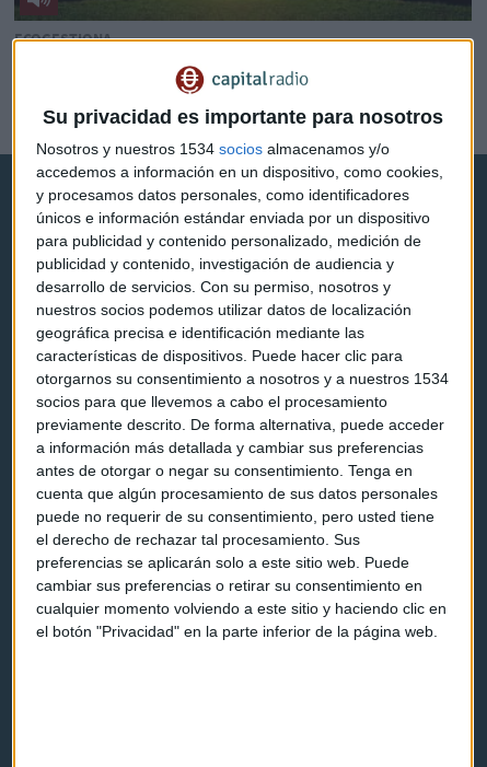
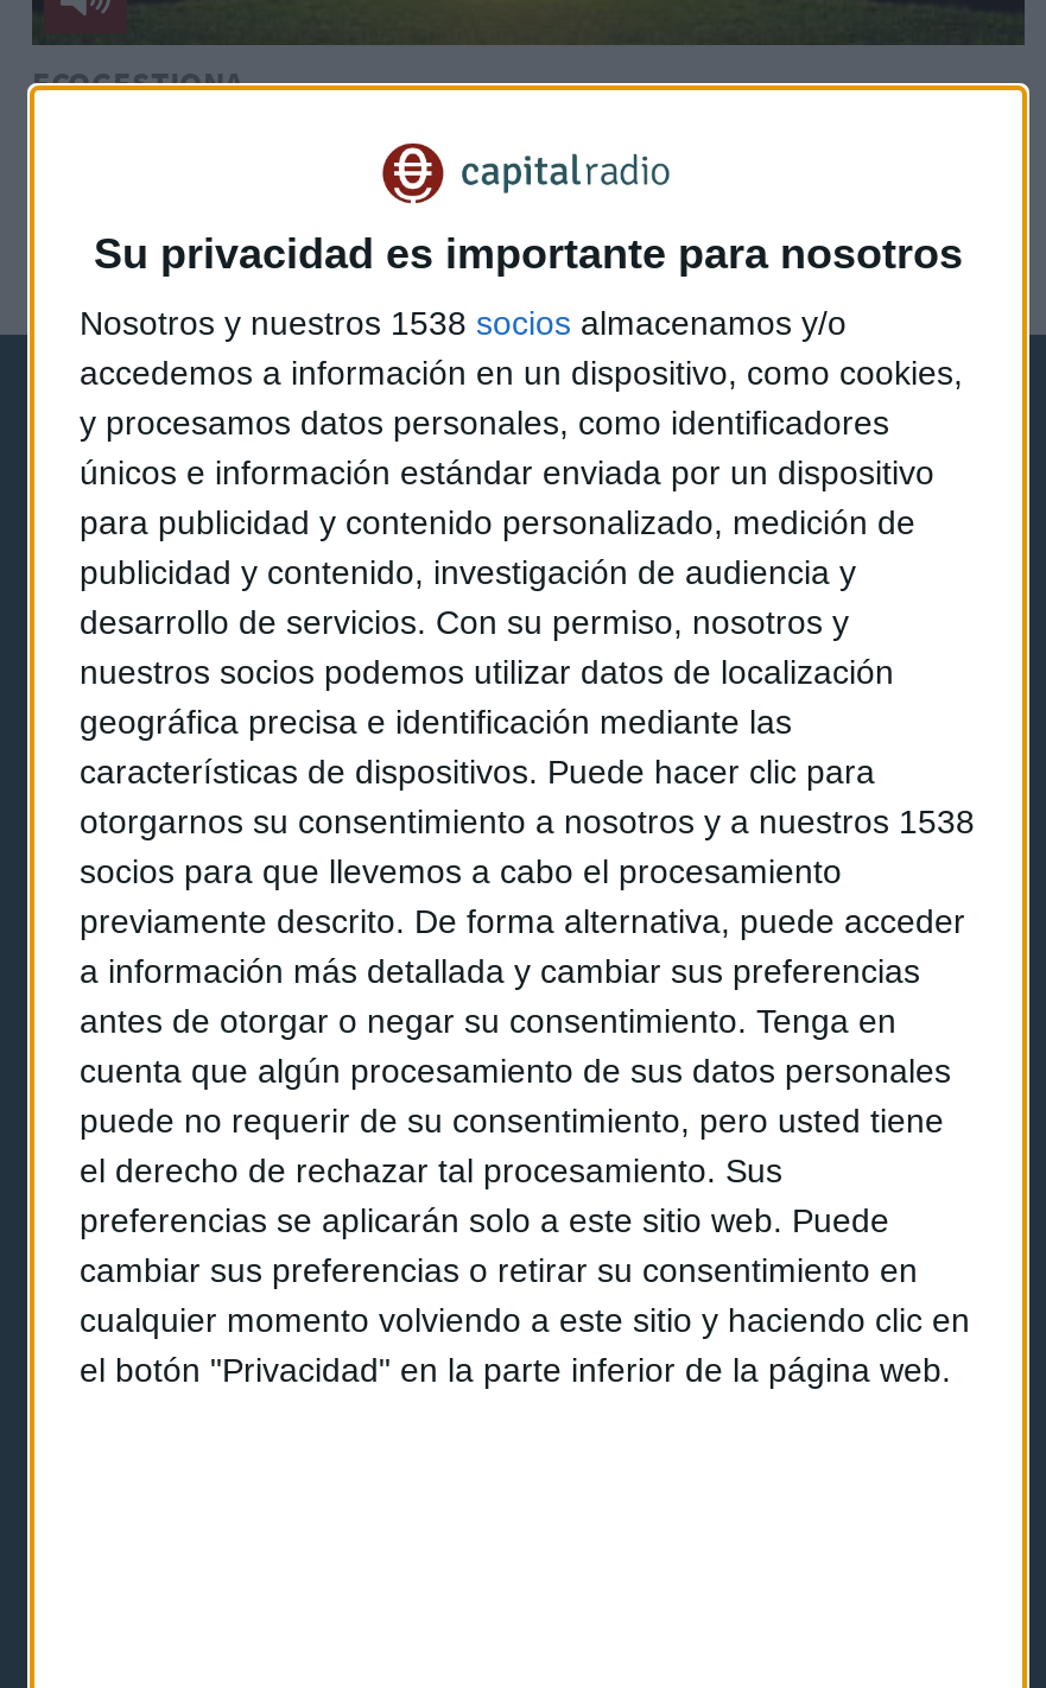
[36,140,390,157] Nosotros y nuestros 1534 socios almacenamos y/o -> [80,303,847,341] Nosotros y nuestros 1538 socios almacenamos y/o
[36,369,449,387] otorgarnos su consentimiento a nosotros y a nuestros 1534 -> [80,802,975,840] otorgarnos su consentimiento a nosotros y a nuestros 1538

